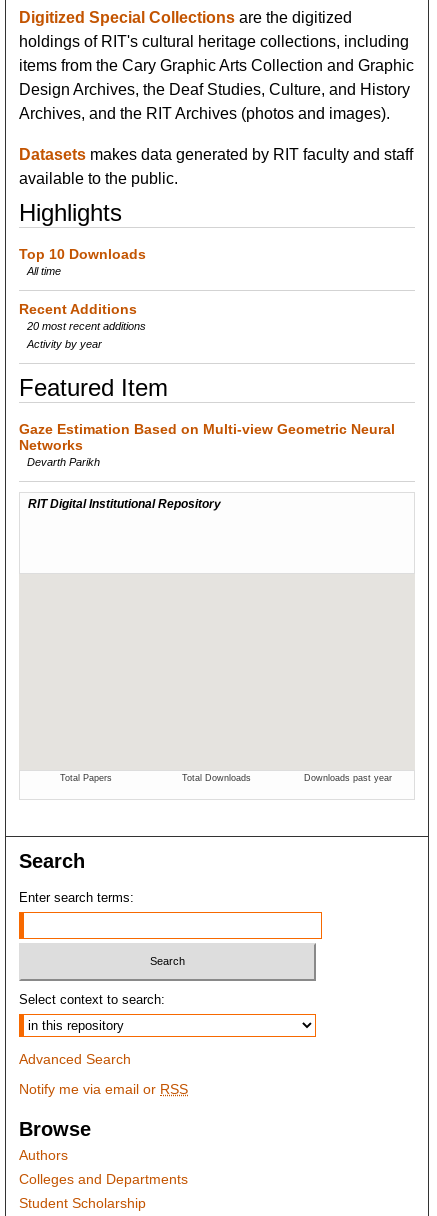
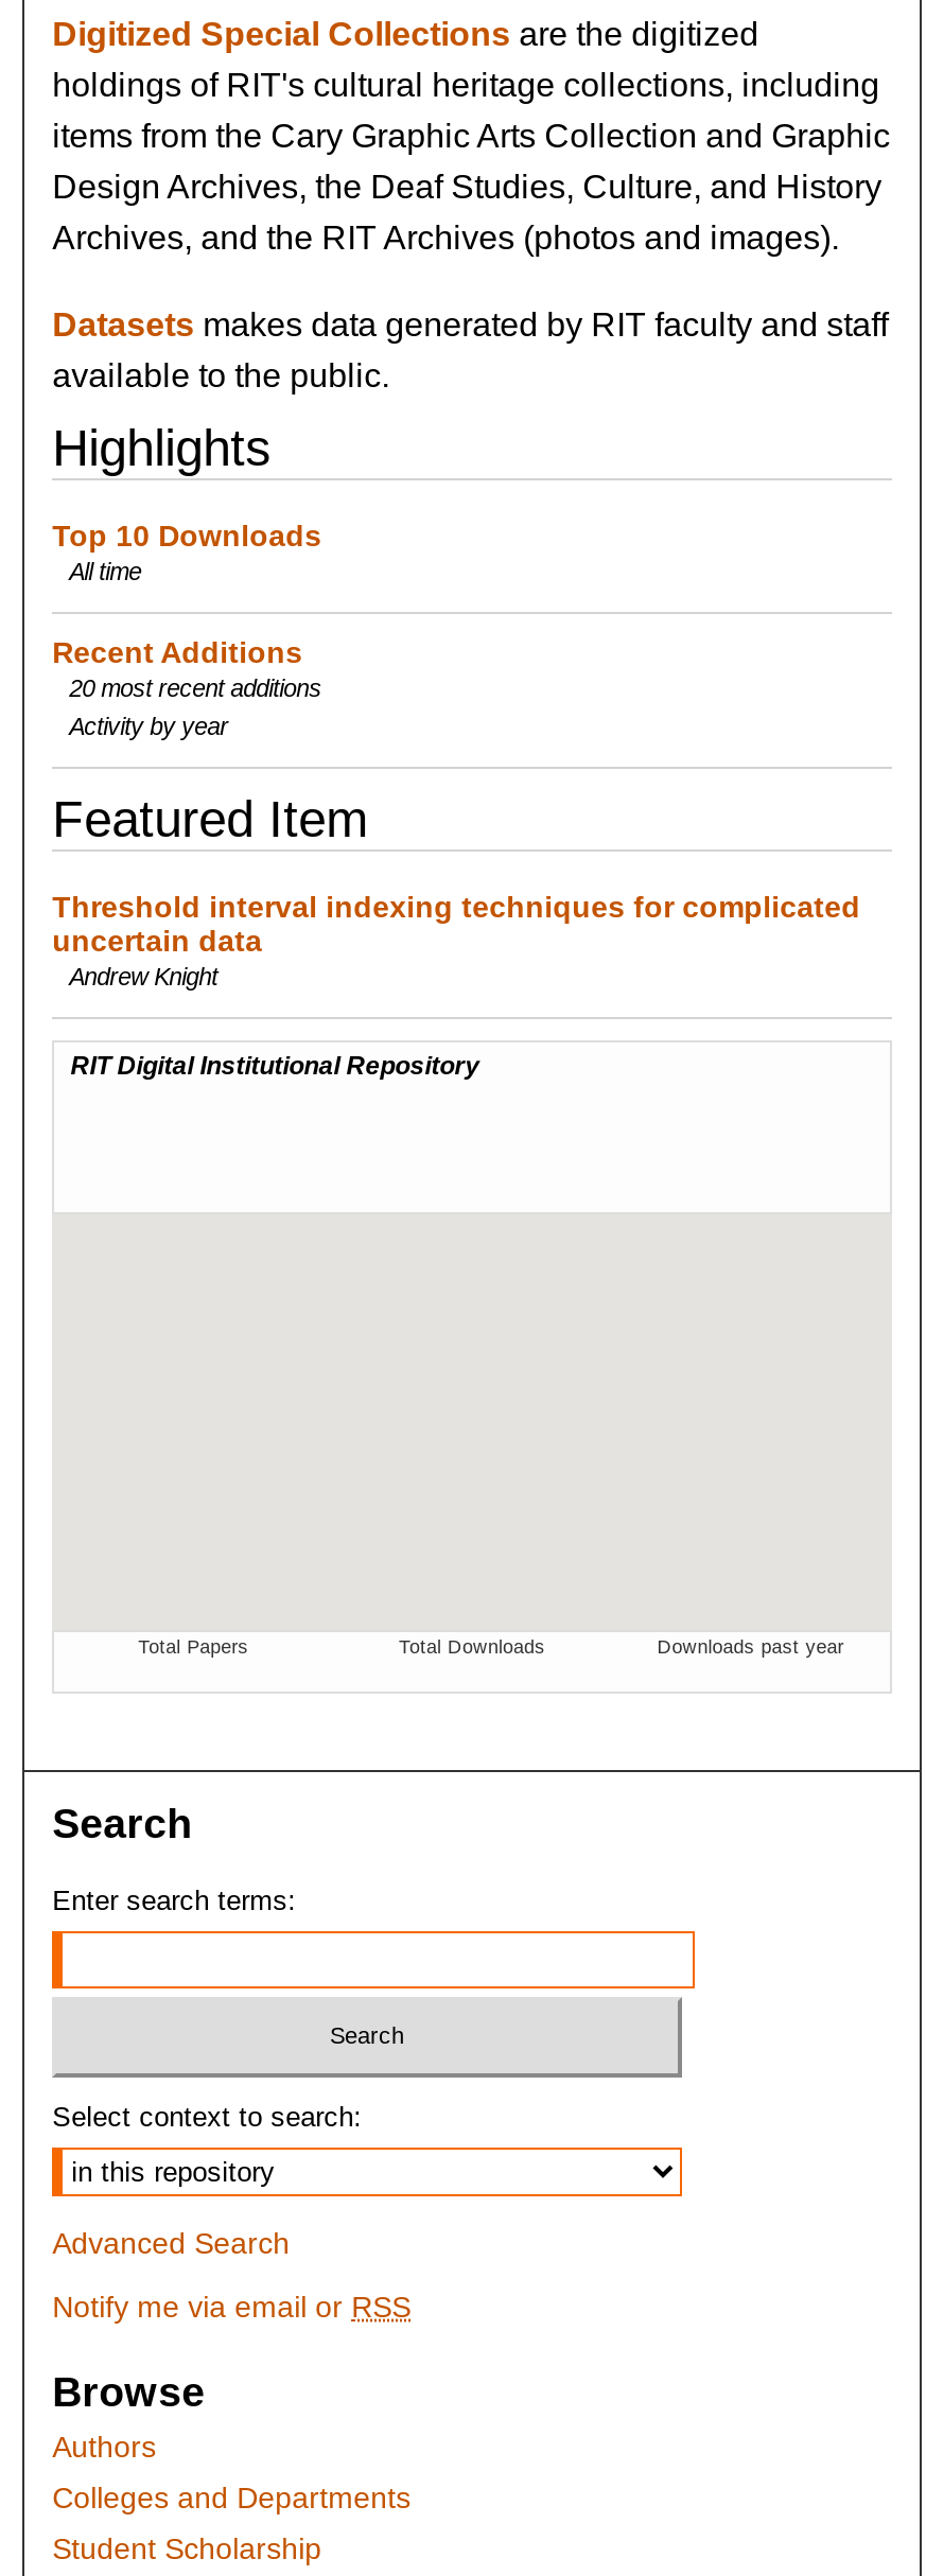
[19,421,395,468] Gaze Estimation Based on Multi-view Geometric Neural | Networks | Devarth Parikh -> [52,889,860,989] Threshold interval indexing techniques for complicated | uncertain data | Andrew Knight

